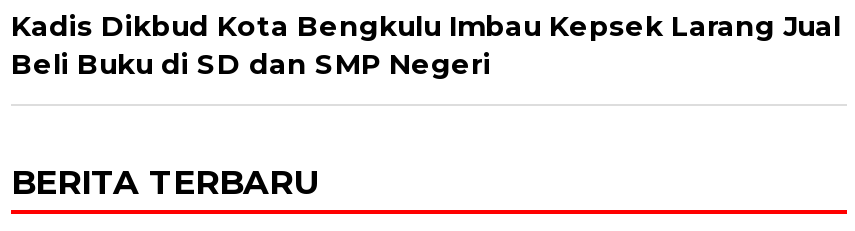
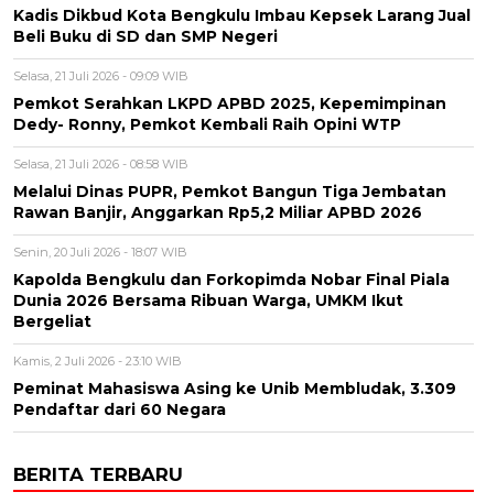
none -> [13,69,456,419] Selasa, 21 Juli 2026 - 09:09 WIB | Pemkot Serahkan LKPD APBD 2025, Kepemimpinan | Dedy- Ronny, Pemkot Kembali Raih Opini WTP | Selasa, 21 Juli 2026 - 08:58 WIB | Melalui Dinas PUPR, Pemkot Bangun Tiga Jembatan | Rawan Banjir, Anggarkan Rp5,2 Miliar APBD 2026 | Senin, 20 Juli 2026 - 18:07 WIB | Kapolda Bengkulu dan Forkopimda Nobar Final Piala | Dunia 2026 Bersama Ribuan Warga, UMKM Ikut | Bergeliat | Kamis, 2 Juli 2026 - 23:10 WIB | Peminat Mahasiswa Asing ke Unib Membludak, 3.309 | Pendaftar dari 60 Negara

